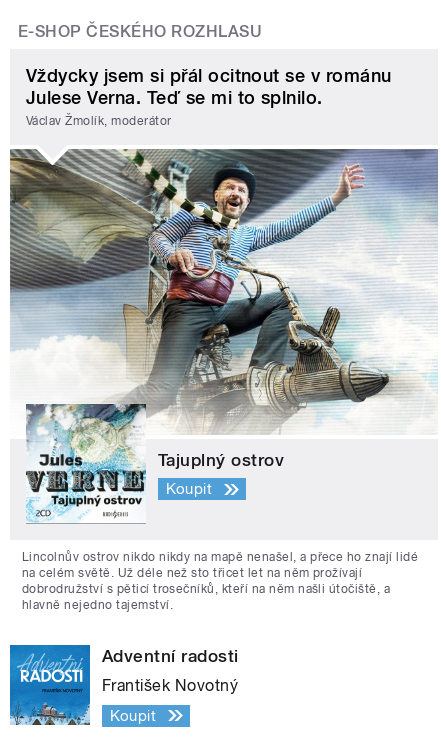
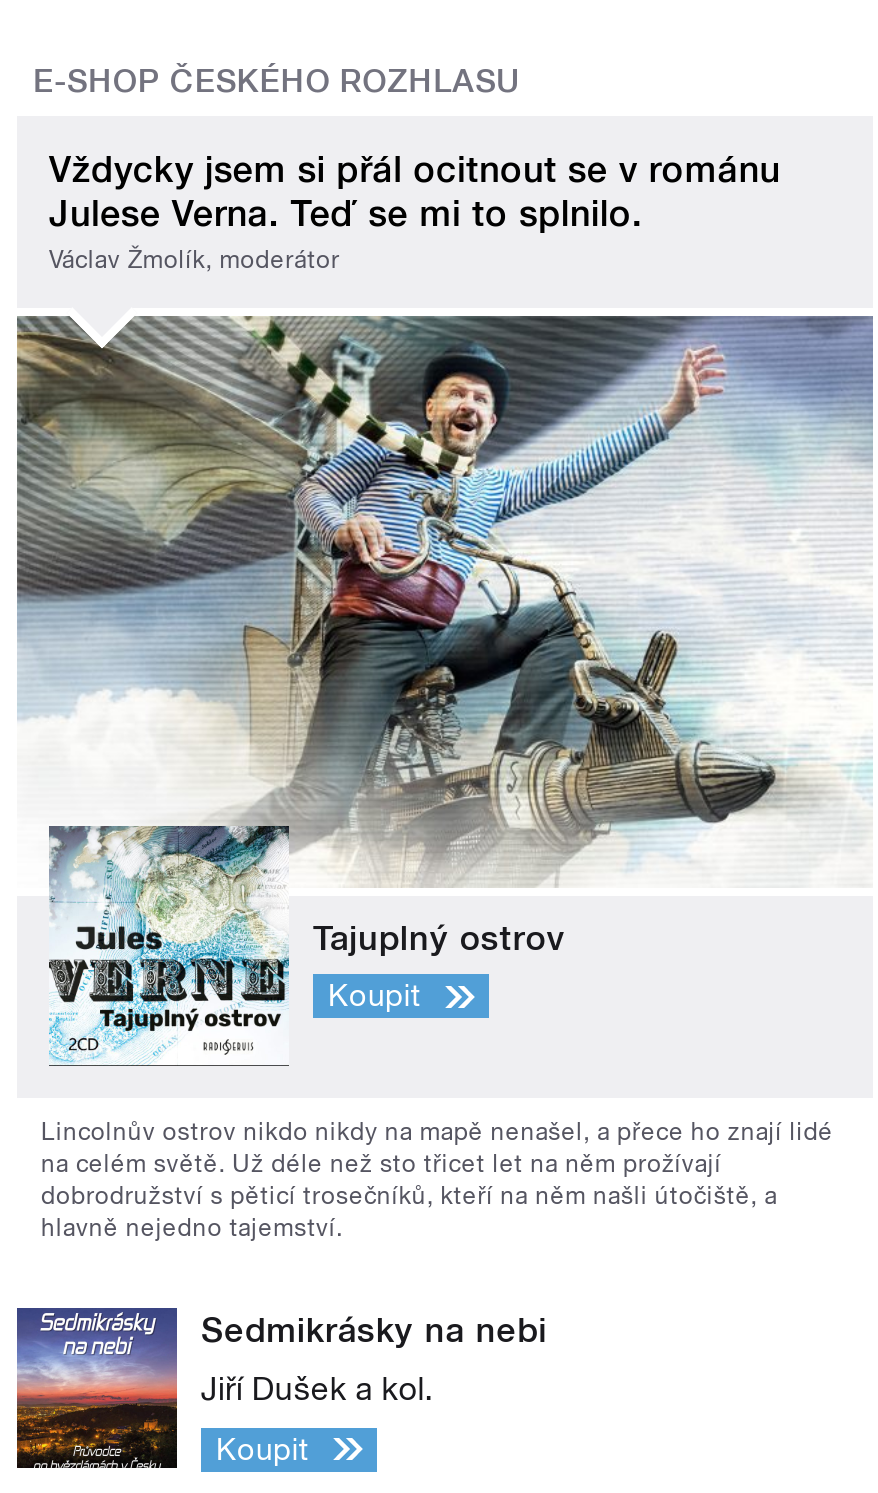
[9,645,239,726] [image] | Adventní radosti -> [15,1308,547,1470] [image] | Sedmikrásky na nebi
[102,676,238,695] František Novotný -> [201,1370,433,1408] Jiří Dušek a kol.

